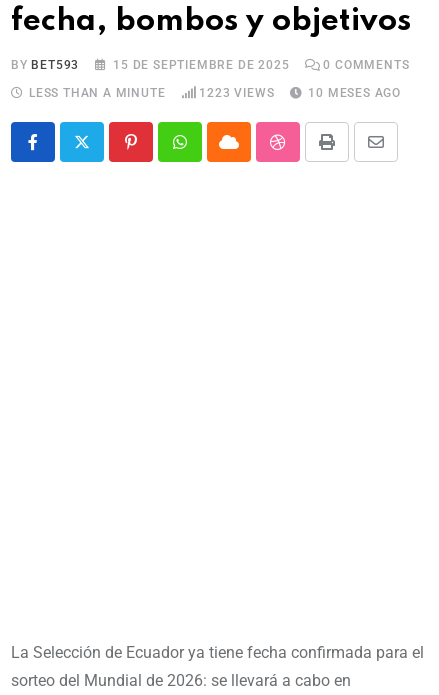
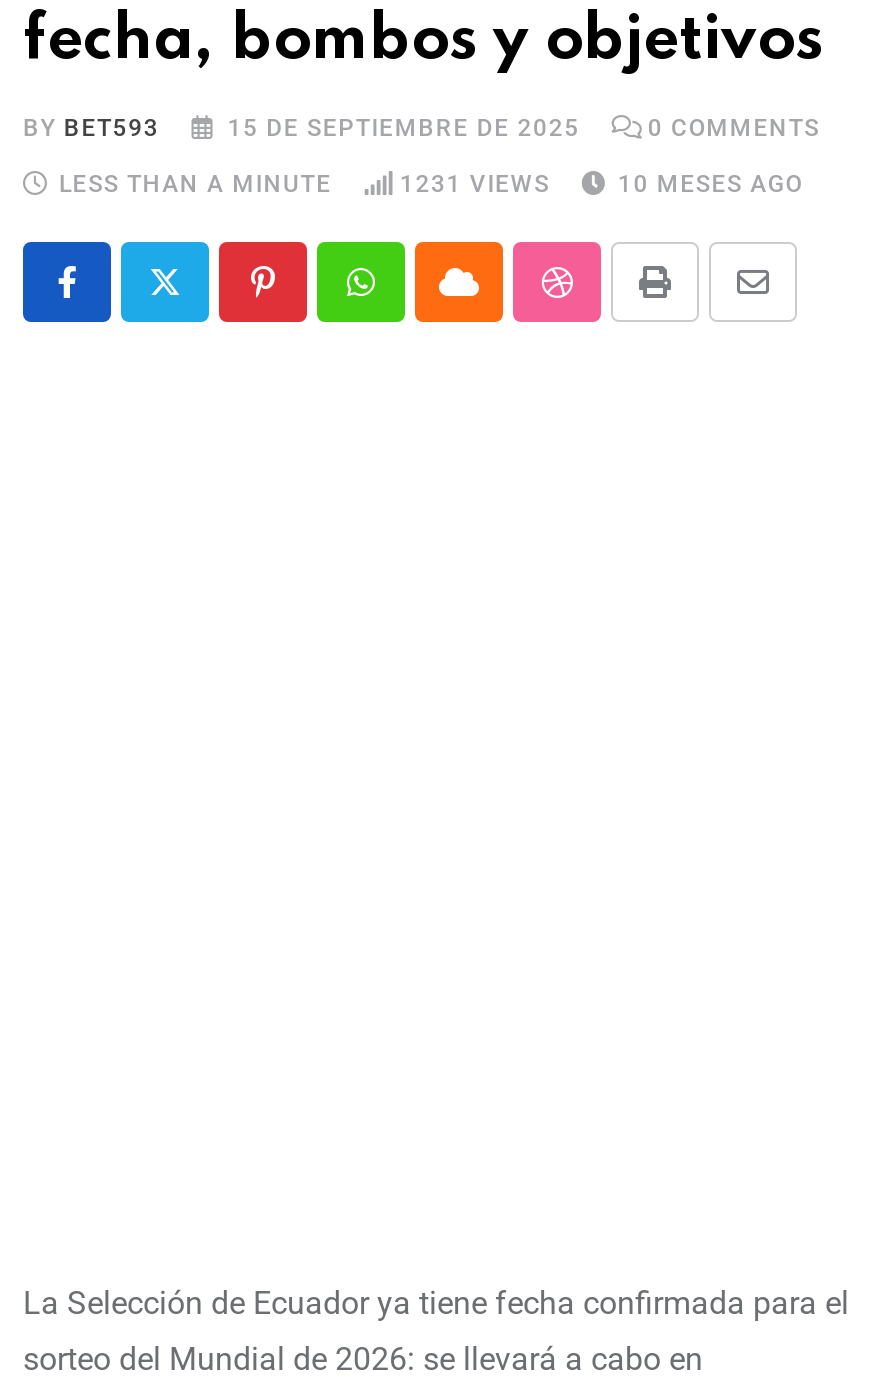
[199,86,274,100] 1223 VIEWS -> [400,170,550,198] 1231 VIEWS

